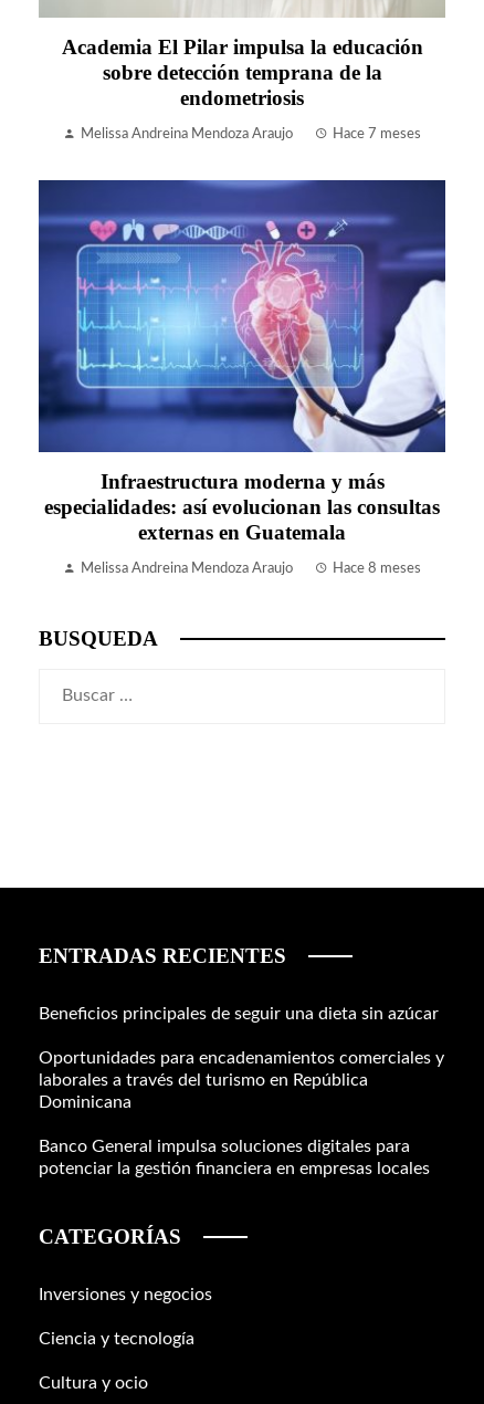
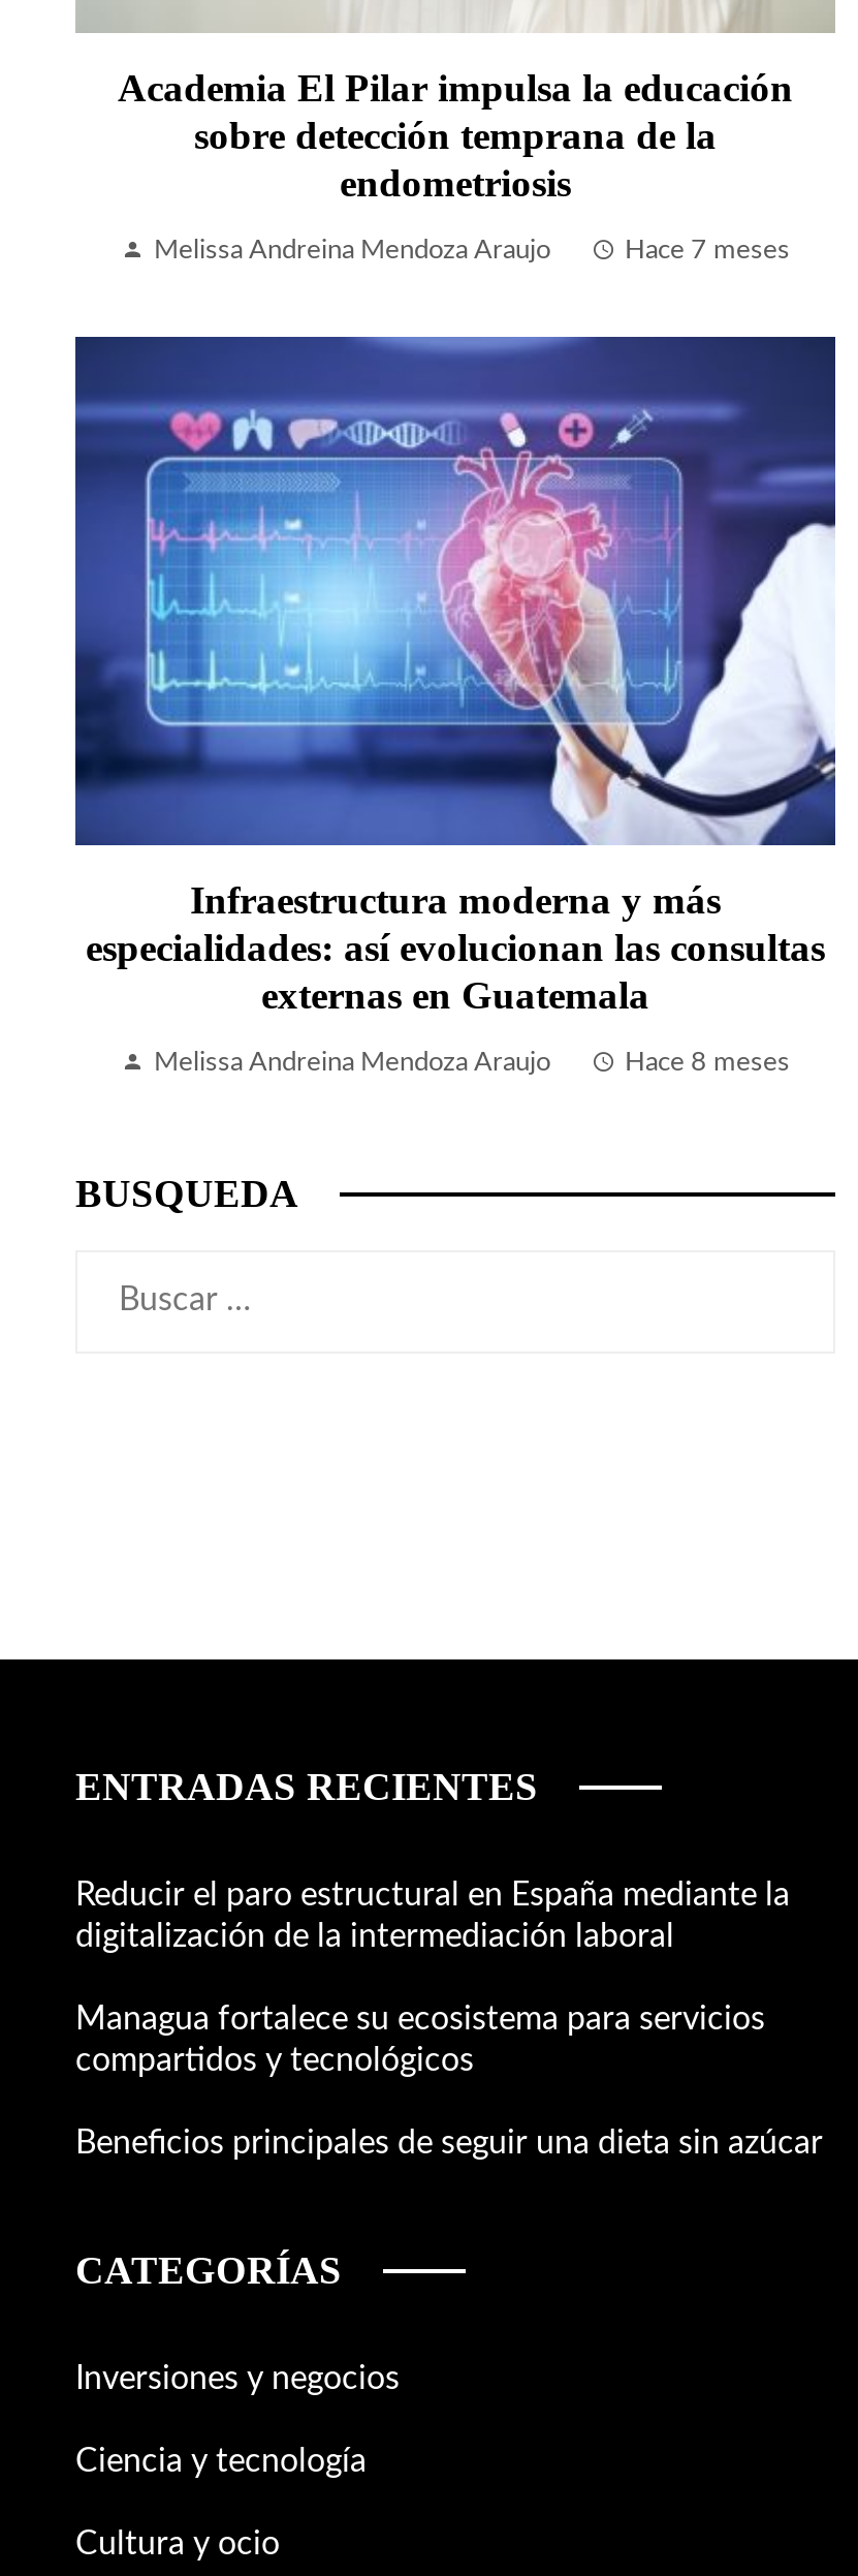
none -> [75,1877,790,2076] Reducir el paro estructural en España mediante la | digitalización de la intermediación laboral | Managua fortalece su ecosistema para servicios | compartidos y tecnológicos
moved [39,1004,439,1022] -> [75,2125,823,2159]: Beneficios principales de seguir una dieta sin azúcar
[39,1049,444,1177] Oportunidades para encadenamientos comerciales y | laborales a través del turismo en República | Dominicana | Banco General impulsa soluciones digitales para | potenciar la gestión financiera en empresas locales -> none

